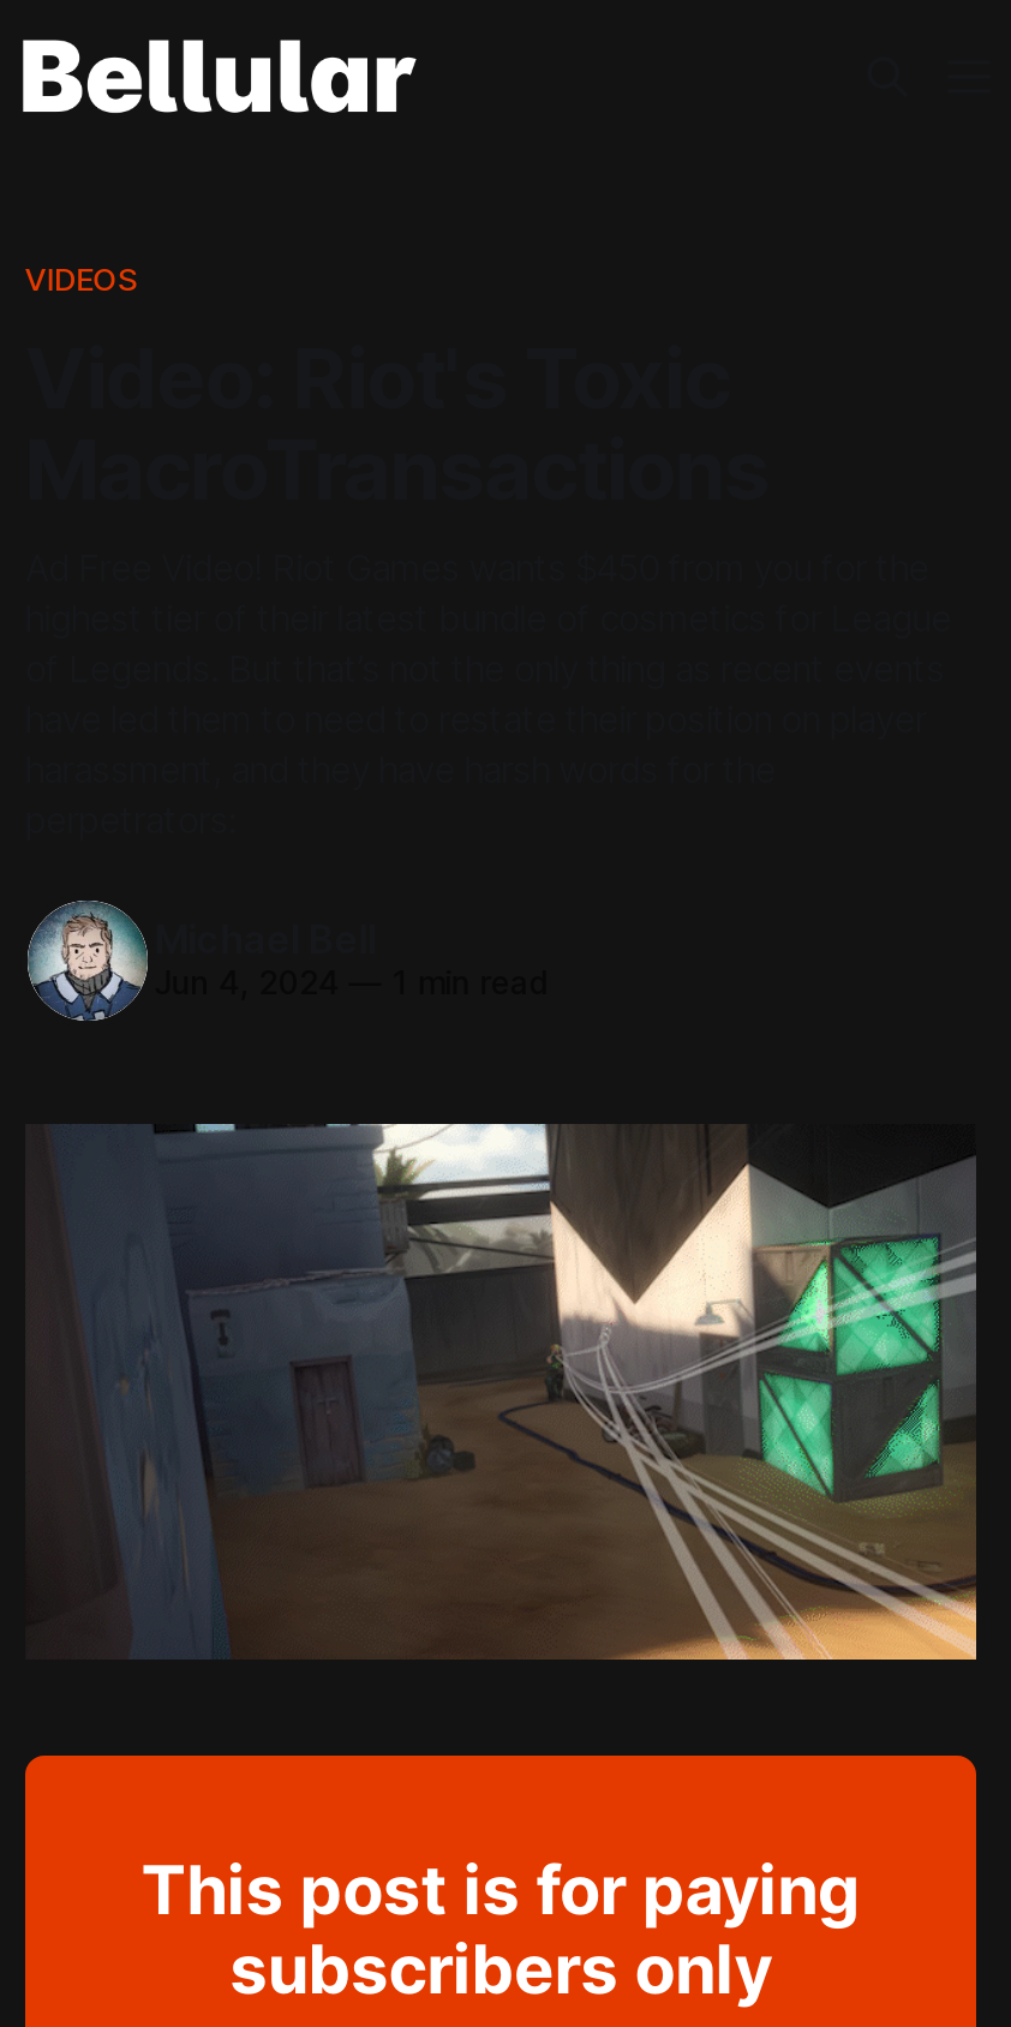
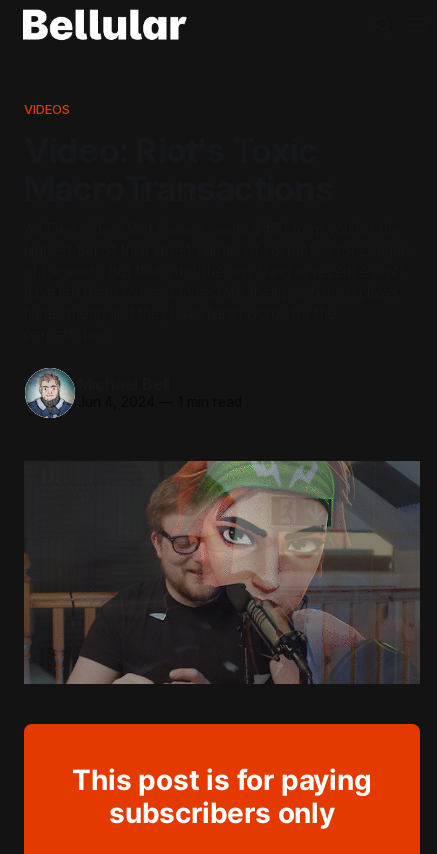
[28,1122,979,1662] [image] -> [24,461,420,684] [image]

